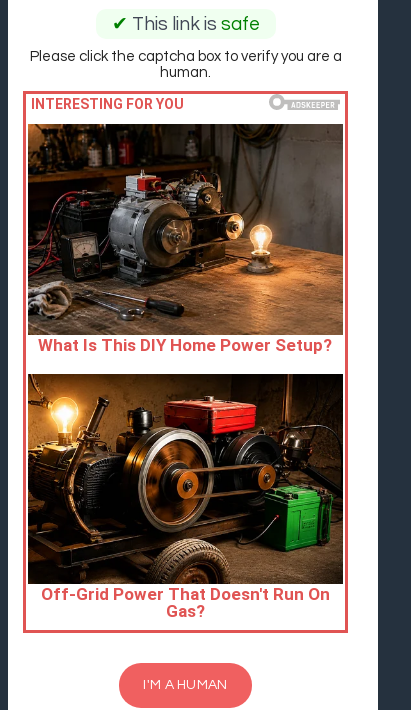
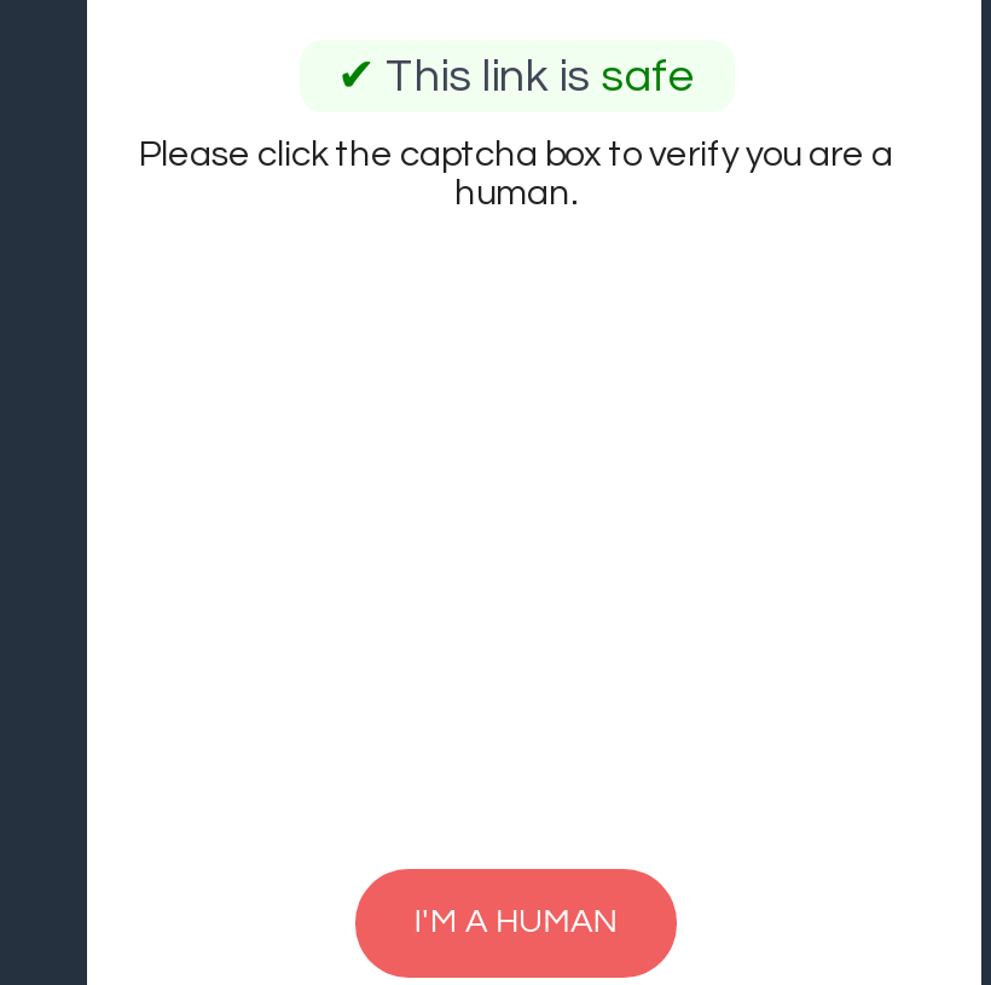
[22,90,349,634] [image] -> none

